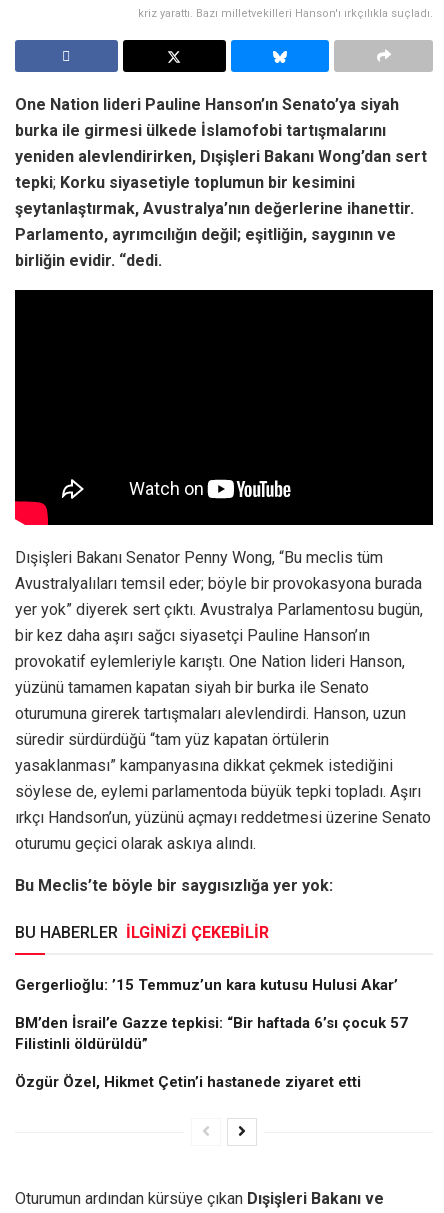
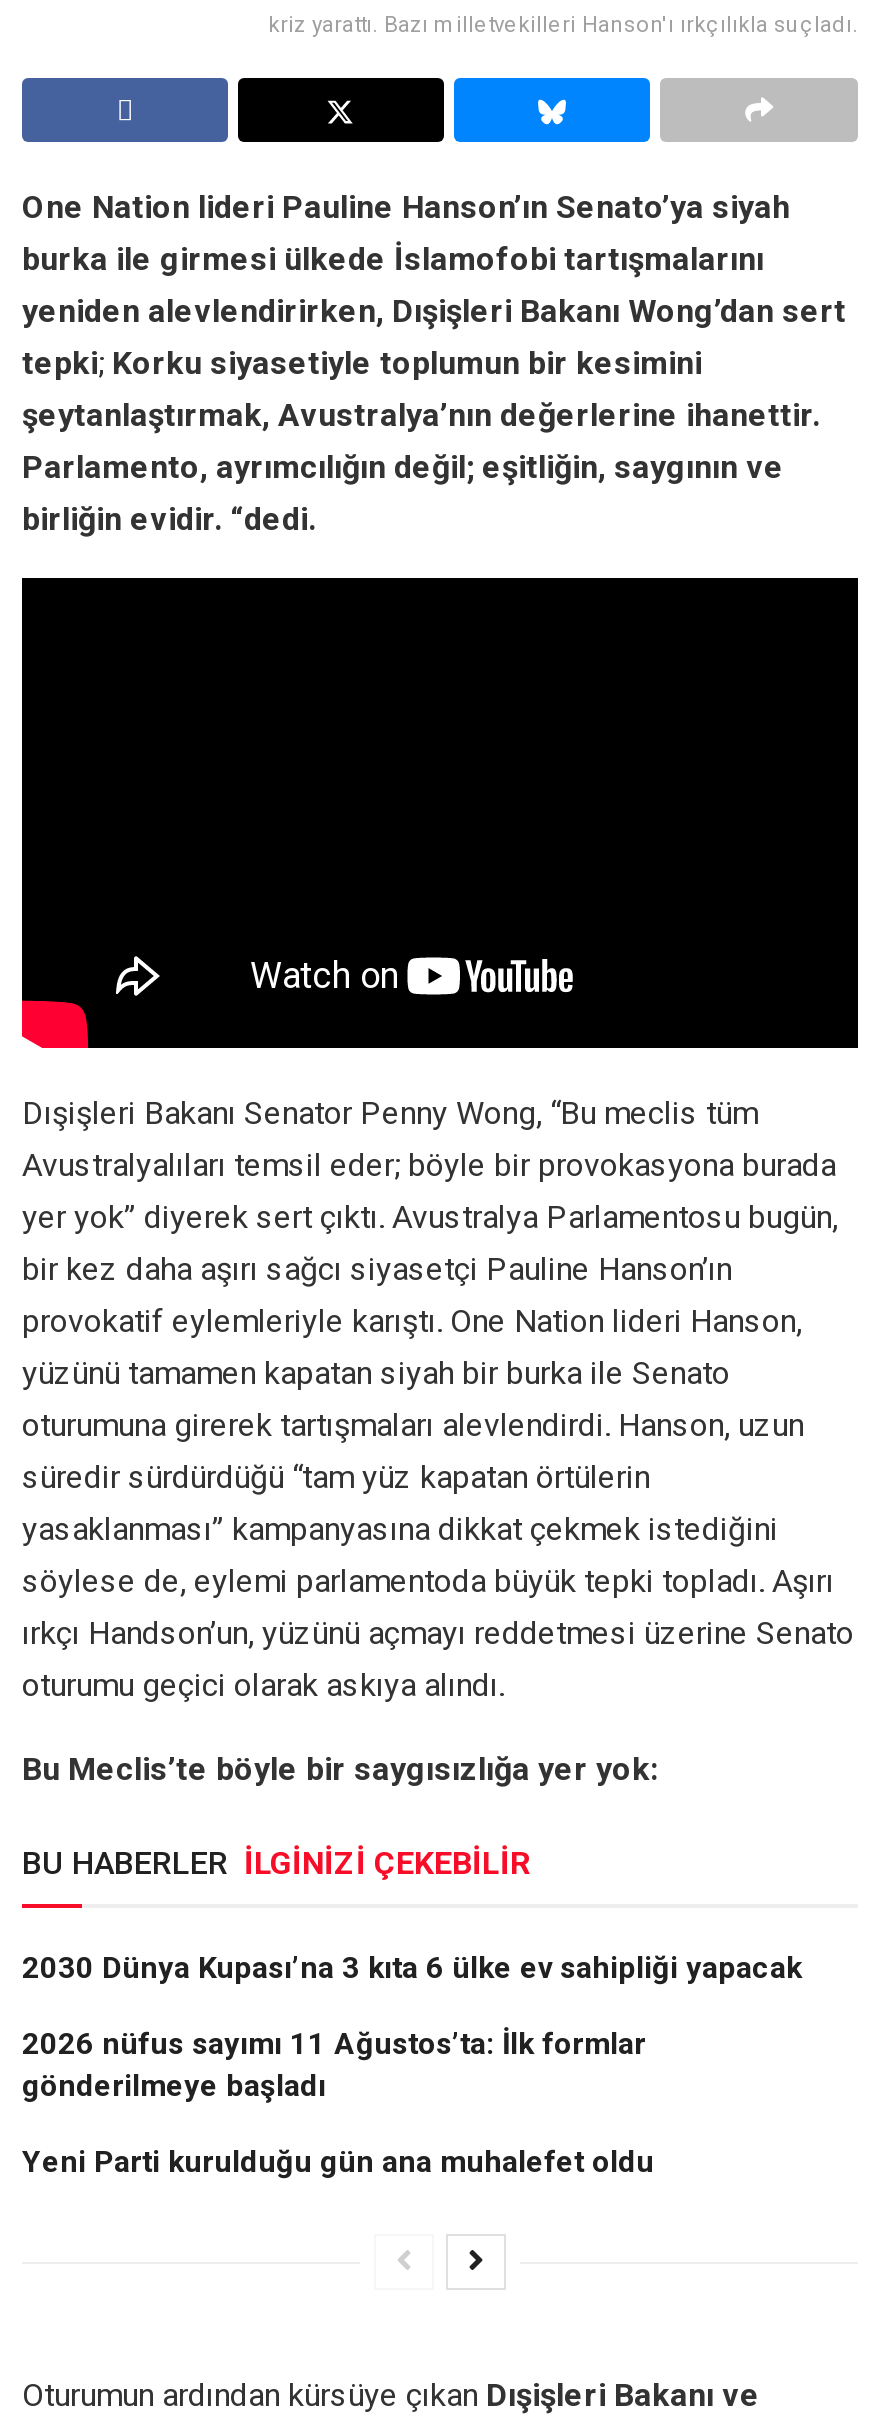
[15,976,398,994] Gergerlioğlu: ’15 Temmuz’un kara kutusu Hulusi Akar’ -> [22,1950,802,1986] 2030 Dünya Kupası’na 3 kıta 6 ülke ev sahipliği yapacak
[15,1014,408,1053] BM’den İsrail’e Gazze tepkisi: “Bir haftada 6’sı çocuk 57 | Filistinli öldürüldü” -> [22,2026,646,2104] 2026 nüfus sayımı 11 Ağustos’ta: İlk formlar | gönderilmeye başladı
[15,1073,361,1091] Özgür Özel, Hikmet Çetin’i hastanede ziyaret etti -> [22,2144,654,2180] Yeni Parti kurulduğu gün ana muhalefet oldu

